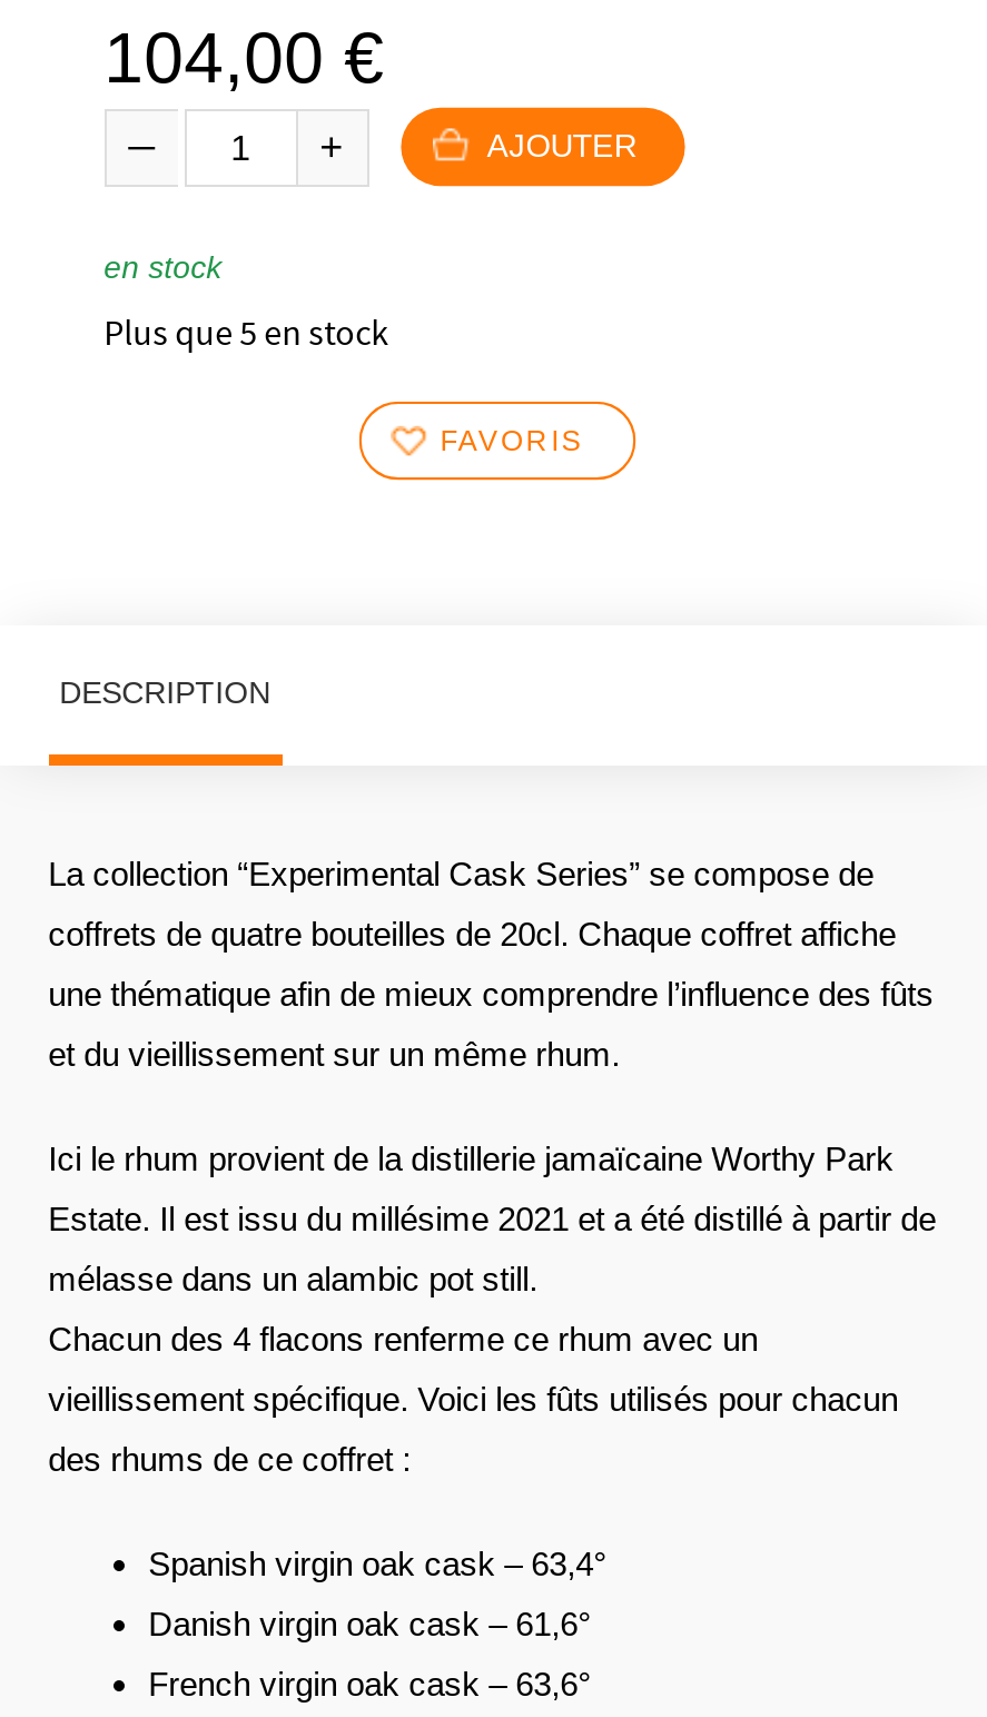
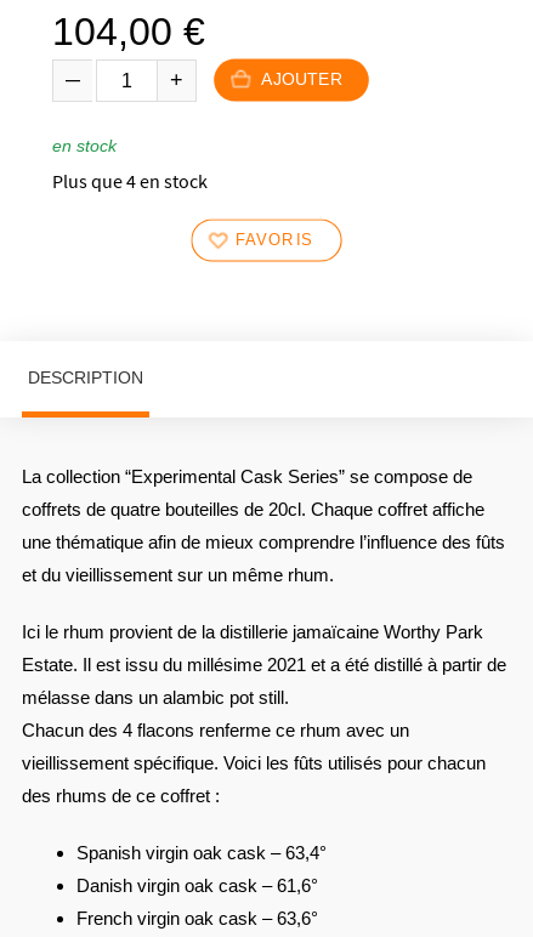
[104,310,389,354] Plus que 5 en stock -> [52,169,207,193] Plus que 4 en stock

